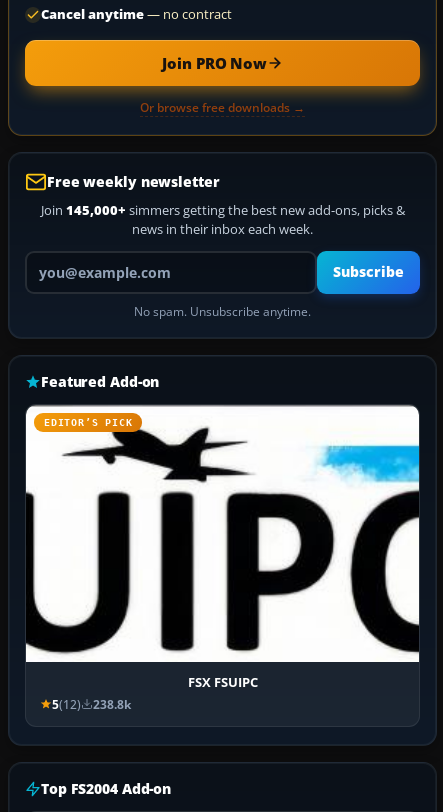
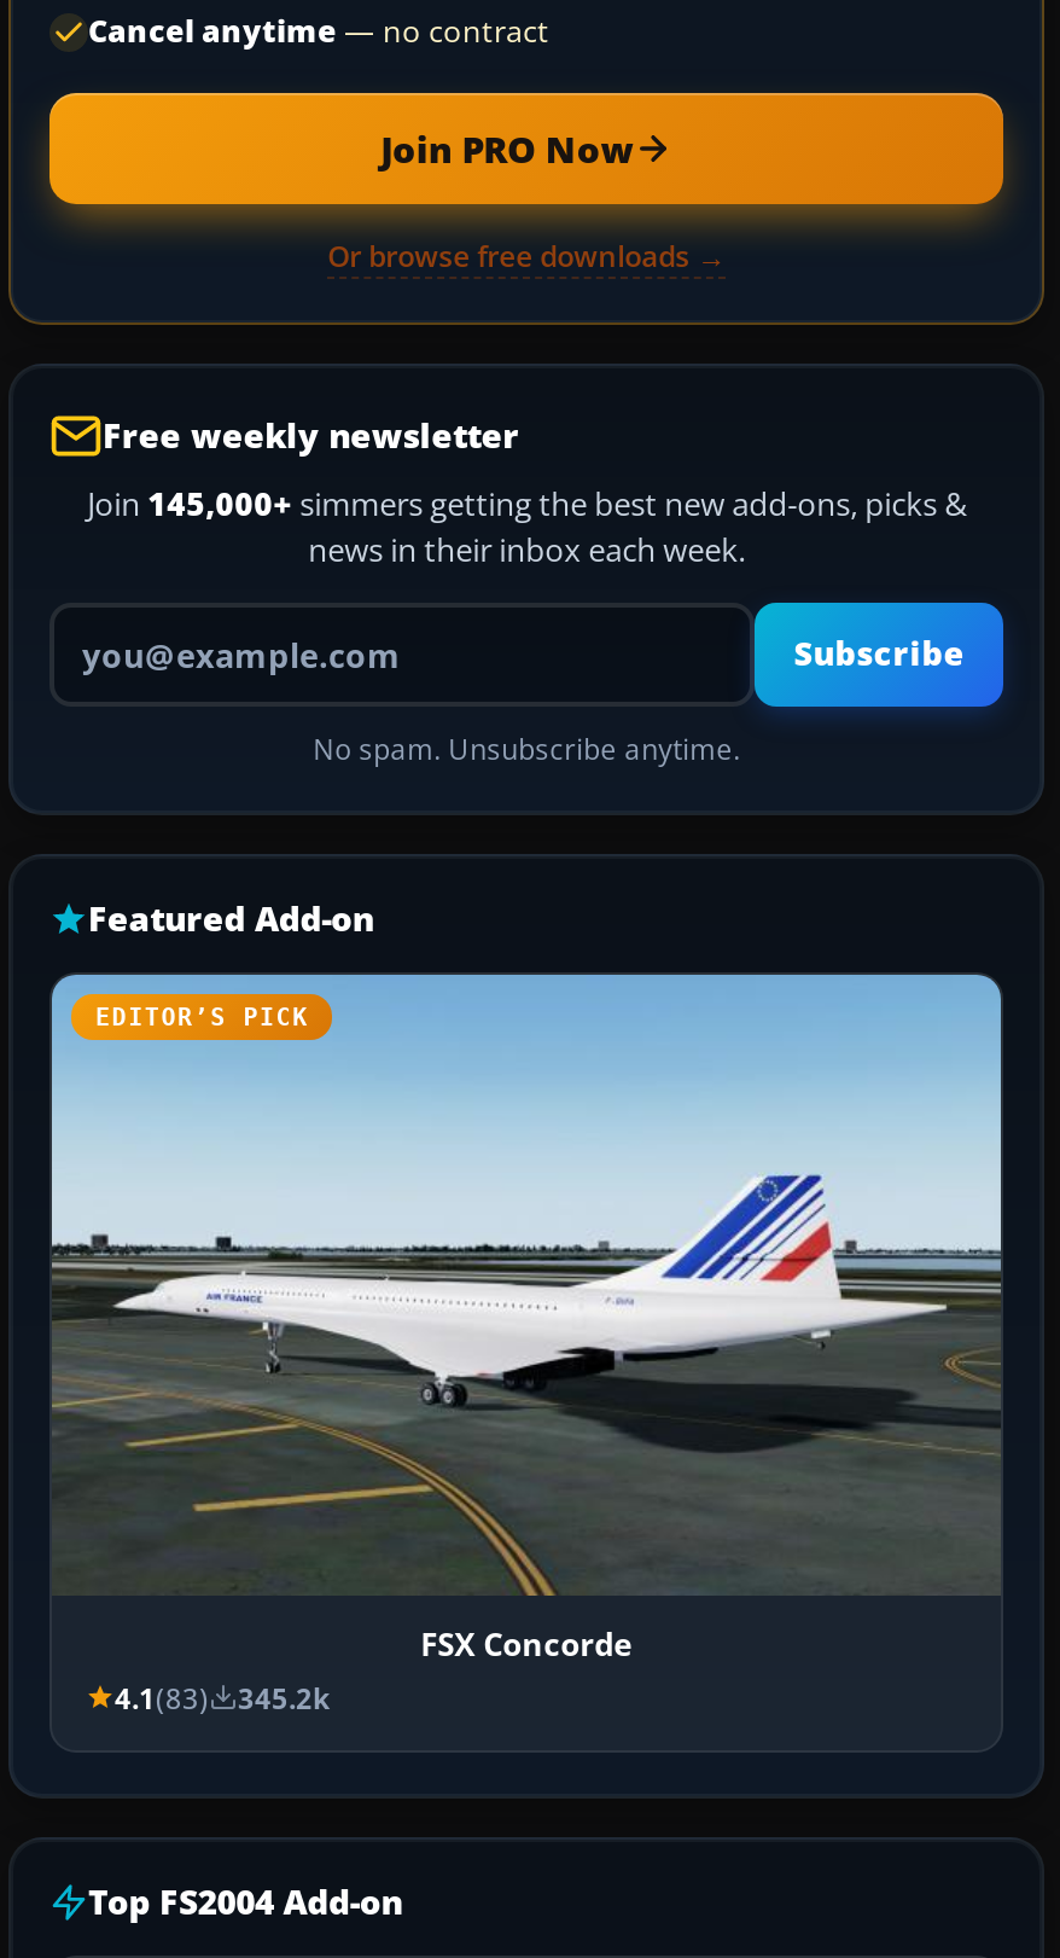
[25,405,420,712] [image] | FSX FSUIPC | 5(12) | 238.8k -> [49,975,1003,1715] [image] | FSX Concorde | 4.1(83) | 345.2k

